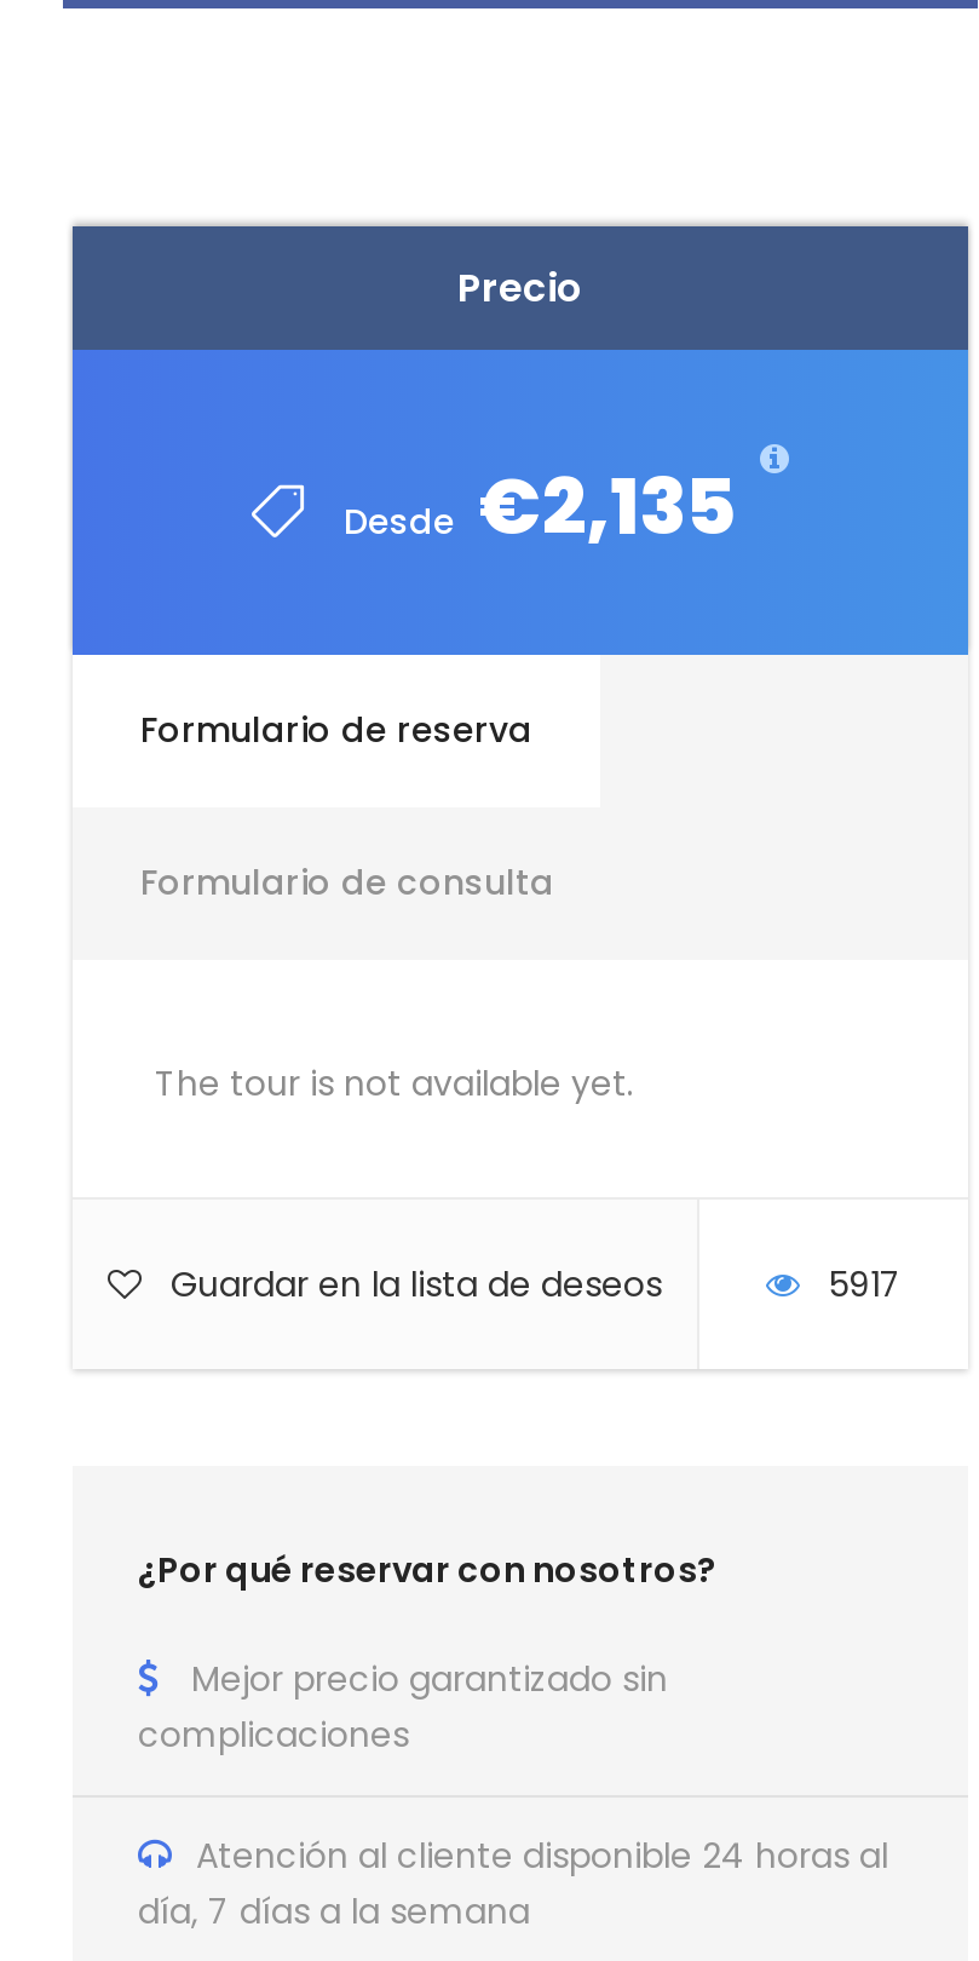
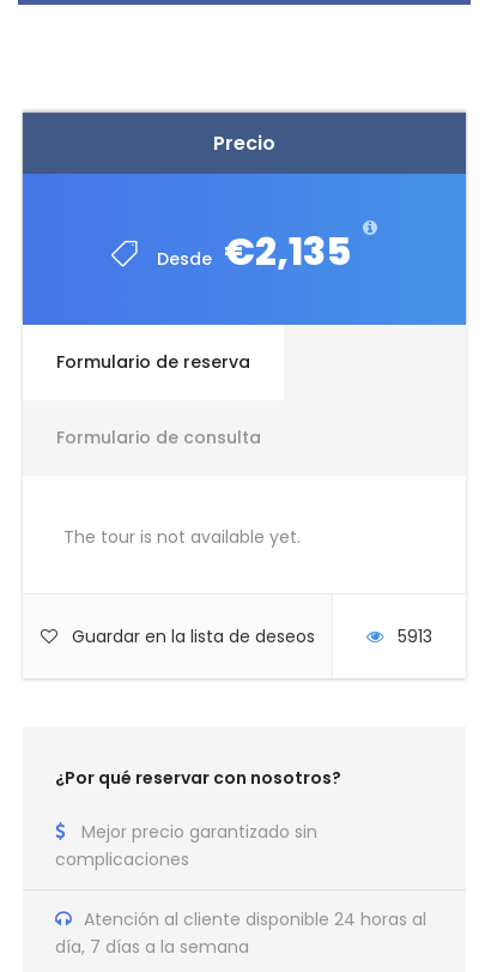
[829,1260,902,1308] 5917 -> [398,624,432,648] 5913

